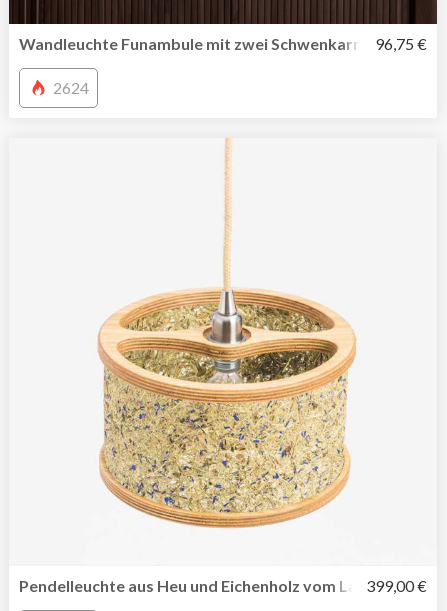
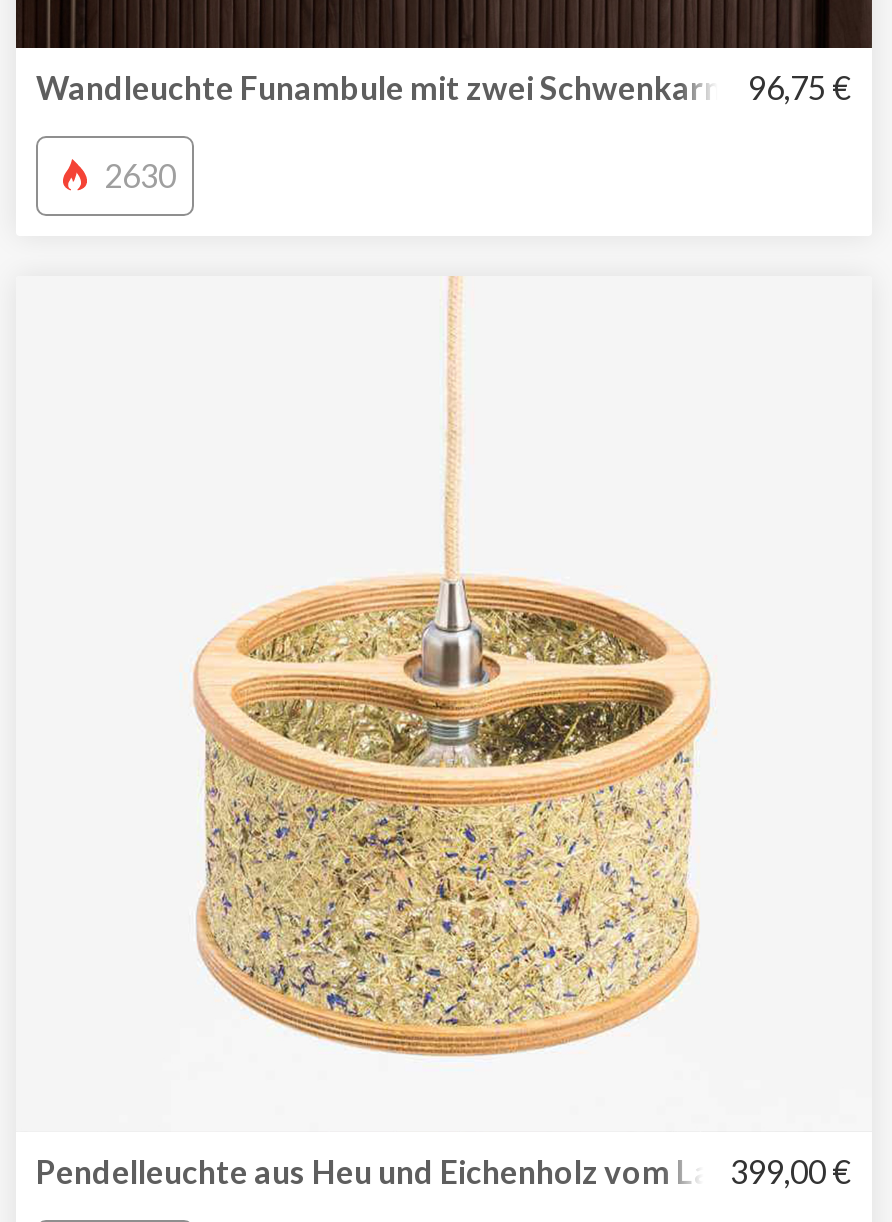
[53,78,89,97] 2624 -> [104,156,176,194] 2630

